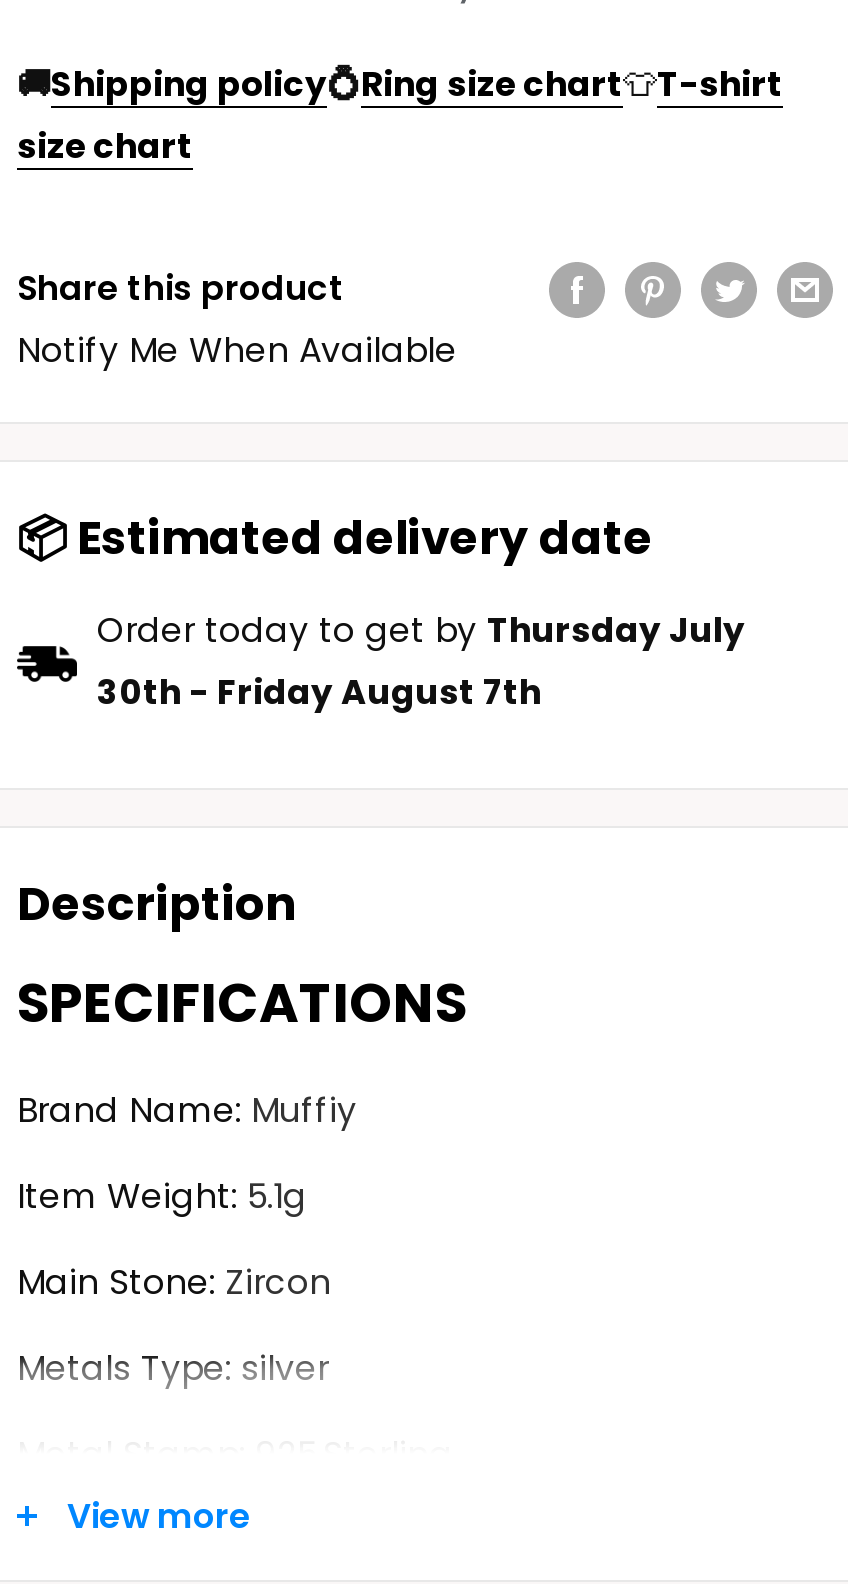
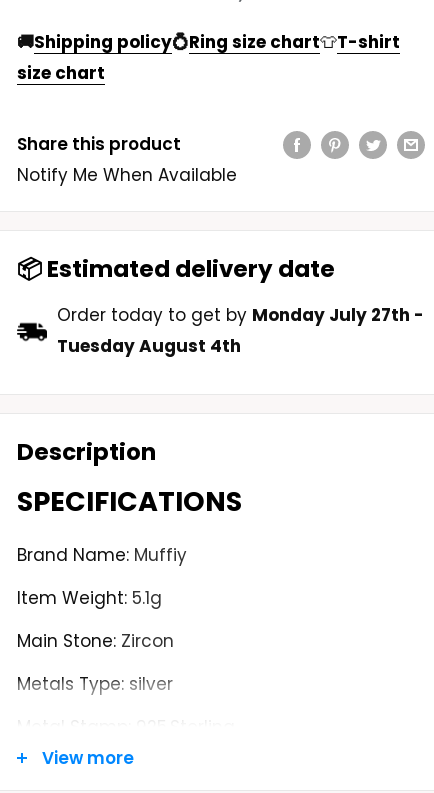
[97,606,745,716] Order today to get by Thursday July | 30th - Friday August 7th -> [57,303,424,358] Order today to get by Monday July 27th - | Tuesday August 4th

